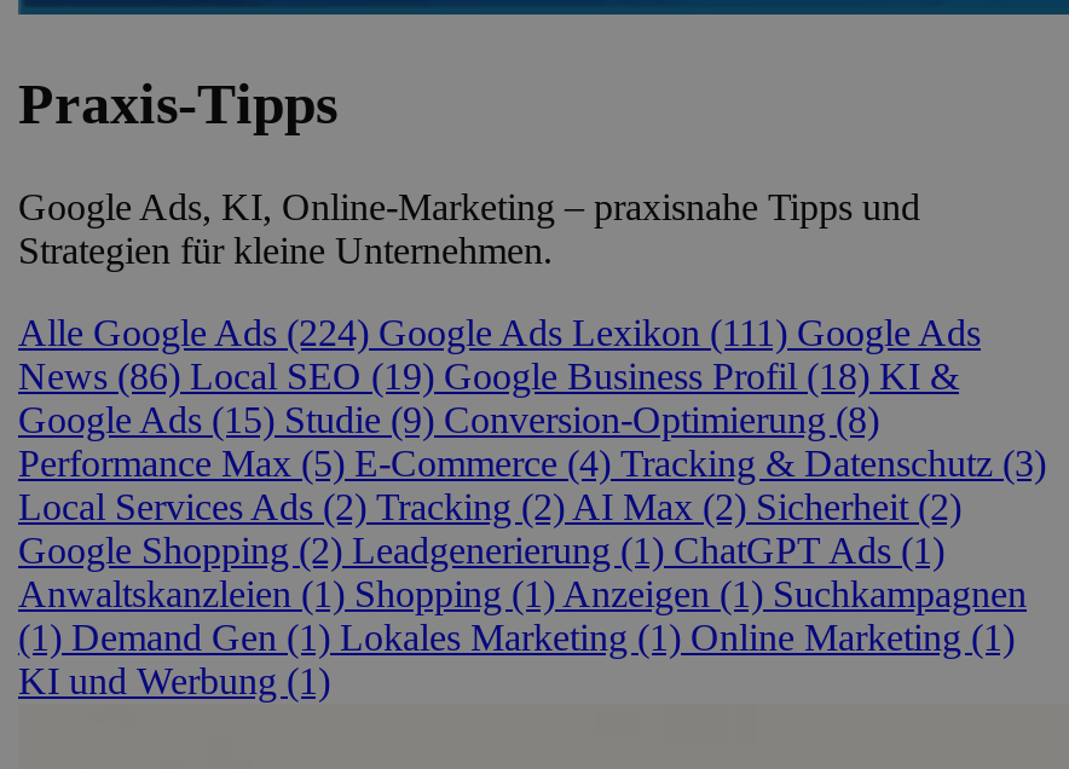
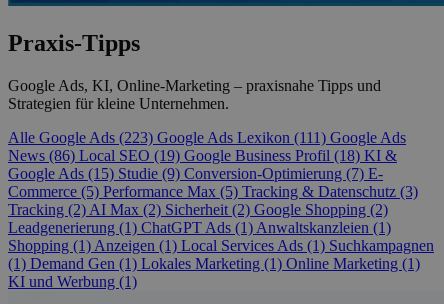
[18,311,981,353] Alle Google Ads (224) Google Ads Lexikon (111) Google Ads -> [8,129,406,146] Alle Google Ads (223) Google Ads Lexikon (111) Google Ads
[18,399,1046,614] Google Ads (15) Studie (9) Conversion-Optimierung (8) | Performance Max (5) E-Commerce (4) Tracking & Datenschutz (3) | Local Services Ads (2) Tracking (2) AI Max (2)Sicherheit (2) | Google Shopping (2) Leadgenerierung (1) ChatGPT Ads (1) | Anwaltskanzleien (1) Shopping (1) Anzeigen (1) Suchkampagnen -> [8,165,434,254] Google Ads (15) Studie (9) Conversion-Optimierung (7) E- | Commerce (5) Performance Max (5) Tracking & Datenschutz (3) | Tracking (2) AI Max (2) Sicherheit (2) Google Shopping (2) | Leadgenerierung (1) ChatGPT Ads (1) Anwaltskanzleien (1) | Shopping (1) Anzeigen (1) Local Services Ads (1) Suchkampagnen

